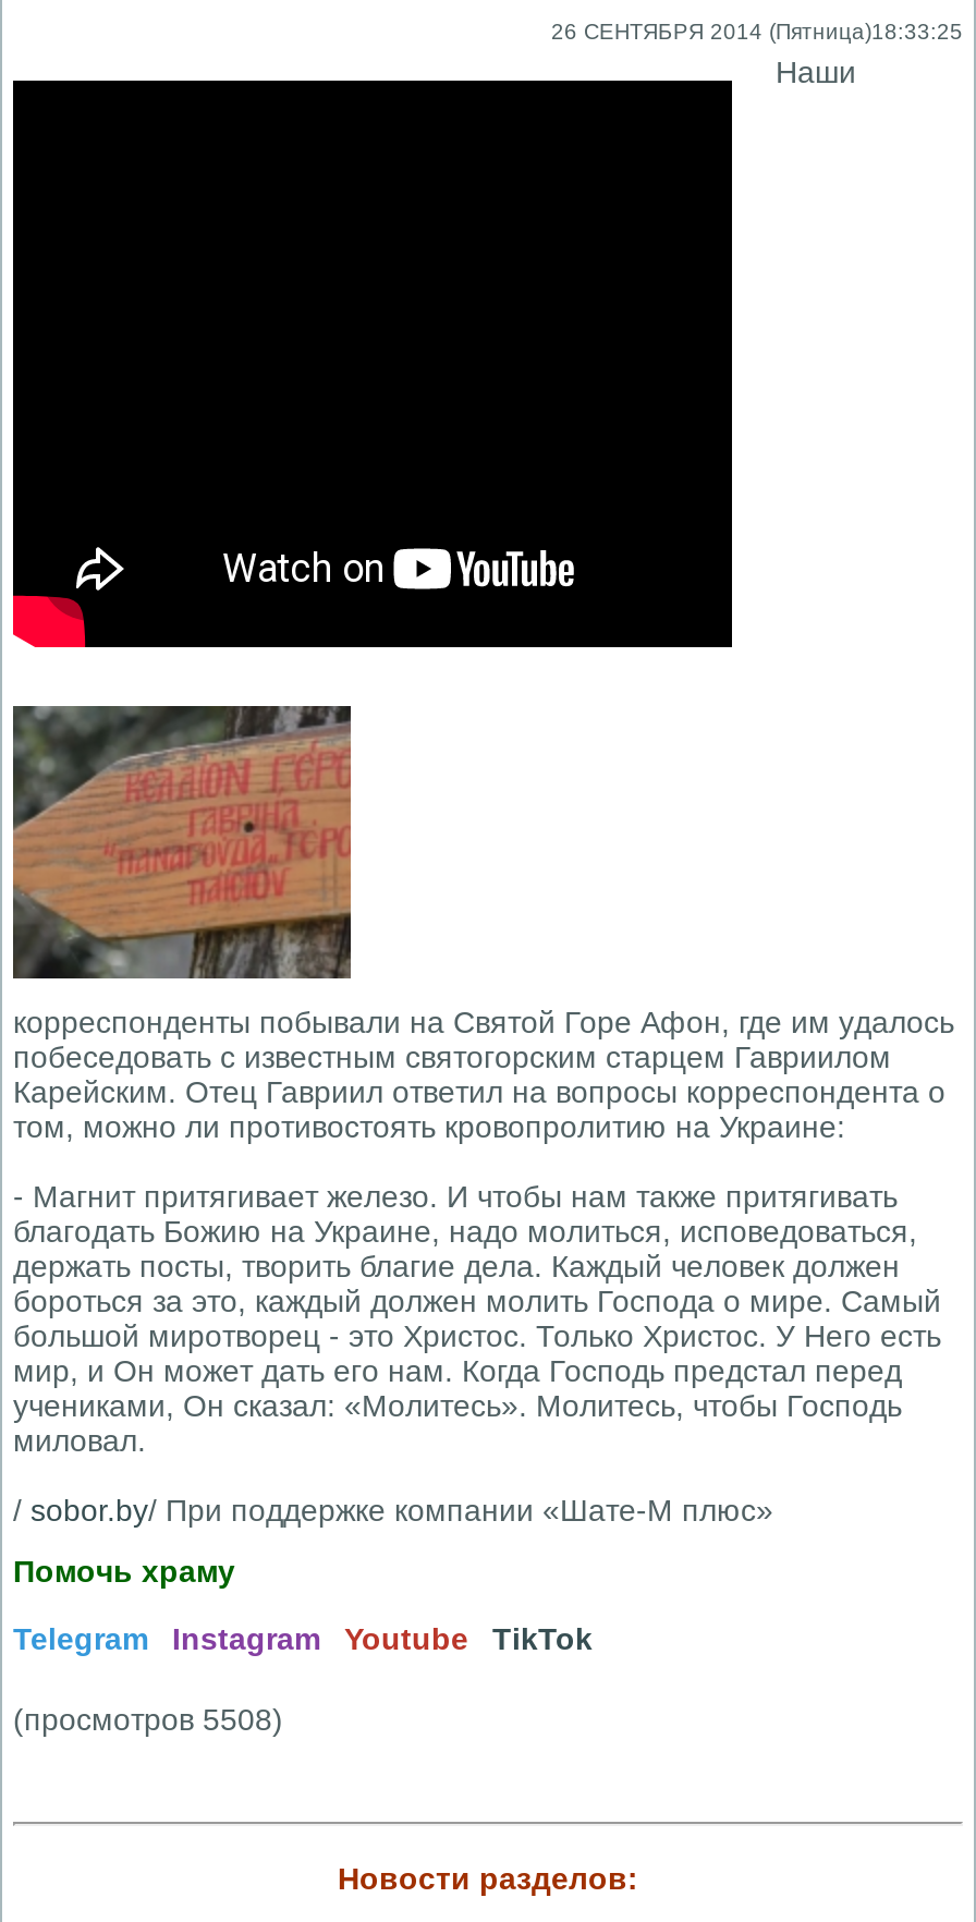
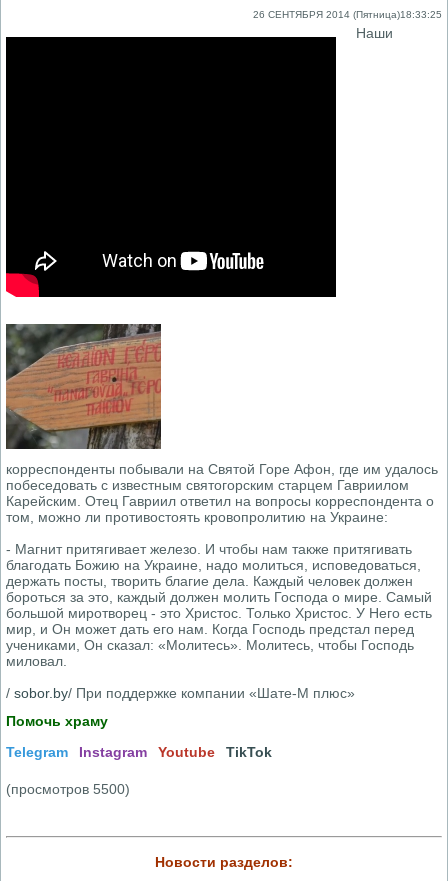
[13,1702,283,1737] (просмотров 5508) -> [6,781,130,797] (просмотров 5500)

